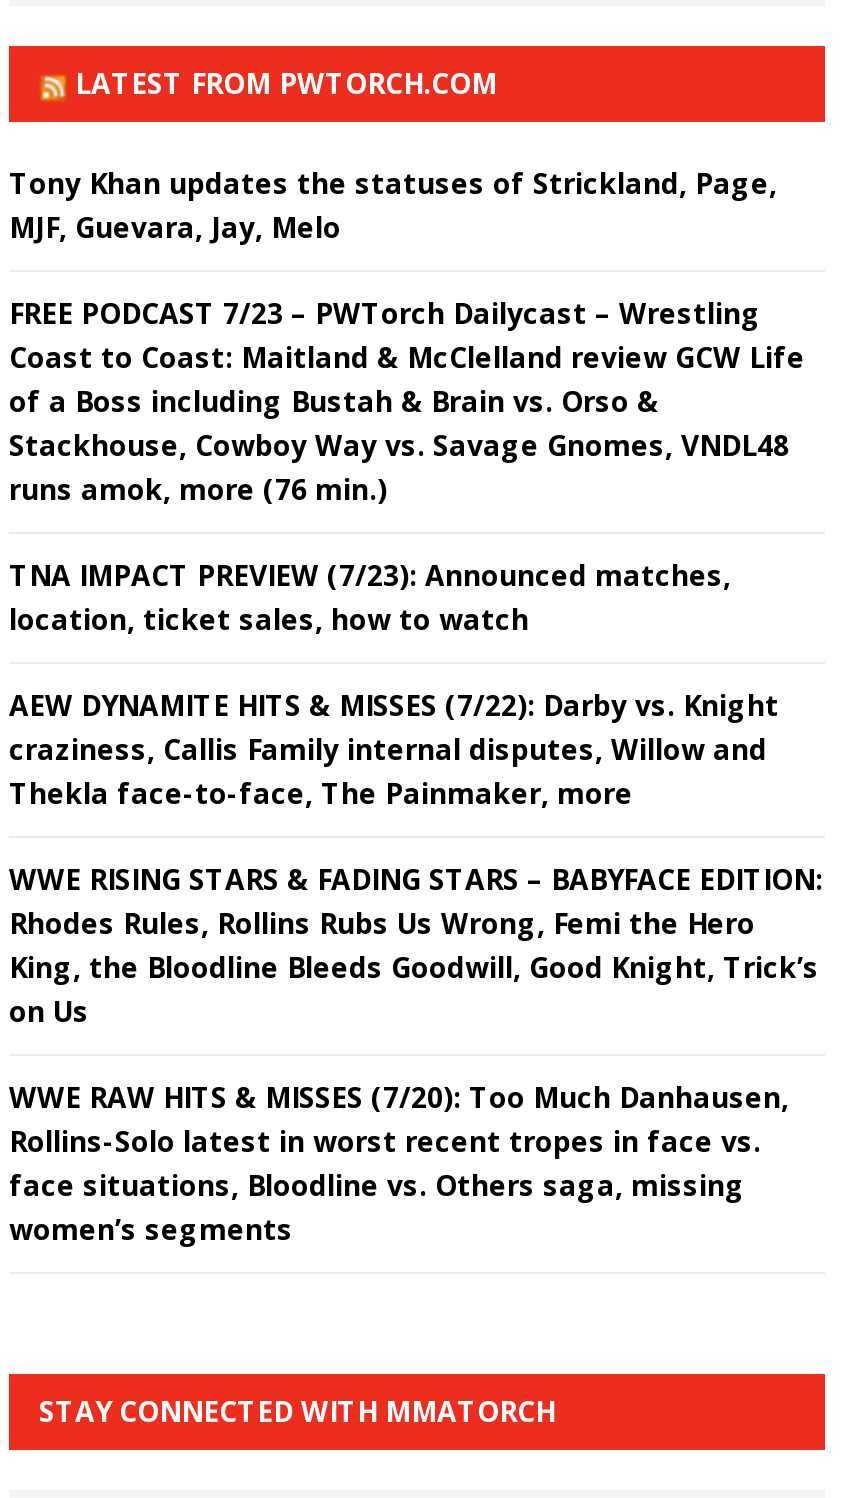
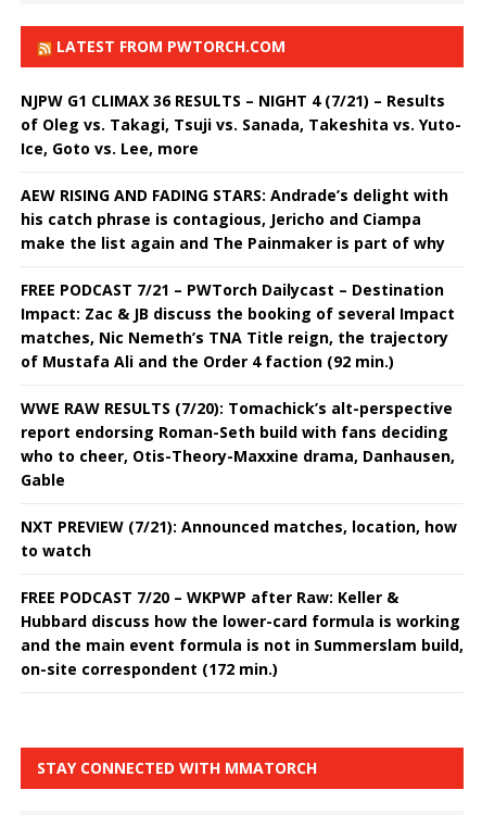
[9,164,777,246] Tony Khan updates the statuses of Strickland, Page, | MJF, Guevara, Jay, Melo -> [21,90,461,158] NJPW G1 CLIMAX 36 RESULTS – NIGHT 4 (7/21) – Results | of Oleg vs. Takagi, Tsuji vs. Sanada, Takeshita vs. Yuto- | Ice, Goto vs. Lee, more
[9,294,805,508] FREE PODCAST 7/23 – PWTorch Dailycast – Wrestling | Coast to Coast: Maitland & McClelland review GCW Life | of a Boss including Bustah & Brain vs. Orso & | Stackhouse, Cowboy Way vs. Savage Gnomes, VNDL48 | runs amok, more (76 min.) -> [21,185,448,253] AEW RISING AND FADING STARS: Andrade’s delight with | his catch phrase is contagious, Jericho and Ciampa | make the list again and The Painmaker is part of why
[9,556,731,638] TNA IMPACT PREVIEW (7/23): Announced matches, | location, ticket sales, how to watch -> [21,279,455,371] FREE PODCAST 7/21 – PWTorch Dailycast – Destination | Impact: Zac & JB discuss the booking of several Impact | matches, Nic Nemeth’s TNA Title reign, the trajectory | of Mustafa Ali and the Order 4 faction (92 min.)
[9,686,779,812] AEW DYNAMITE HITS & MISSES (7/22): Darby vs. Knight | craziness, Callis Family internal disputes, Willow and | Thekla face-to-face, The Painmaker, more -> [21,398,455,490] WWE RAW RESULTS (7/20): Tomachick’s alt-perspective | report endorsing Roman-Seth build with fans deciding | who to cheer, Otis-Theory-Maxxine drama, Danhausen, | Gable
[9,860,823,1030] WWE RISING STARS & FADING STARS – BABYFACE EDITION: | Rhodes Rules, Rollins Rubs Us Wrong, Femi the Hero | King, the Bloodline Bleeds Goodwill, Good Knight, Trick’s | on Us -> [21,516,457,561] NXT PREVIEW (7/21): Announced matches, location, how | to watch
[9,1078,789,1248] WWE RAW HITS & MISSES (7/20): Too Much Danhausen, | Rollins-Solo latest in worst recent tropes in face vs. | face situations, Bloodline vs. Others saga, missing | women’s segments -> [21,587,464,679] FREE PODCAST 7/20 – WKPWP after Raw: Keller & | Hubbard discuss how the lower-card formula is working | and the main event formula is not in Summerslam build, | on-site correspondent (172 min.)

